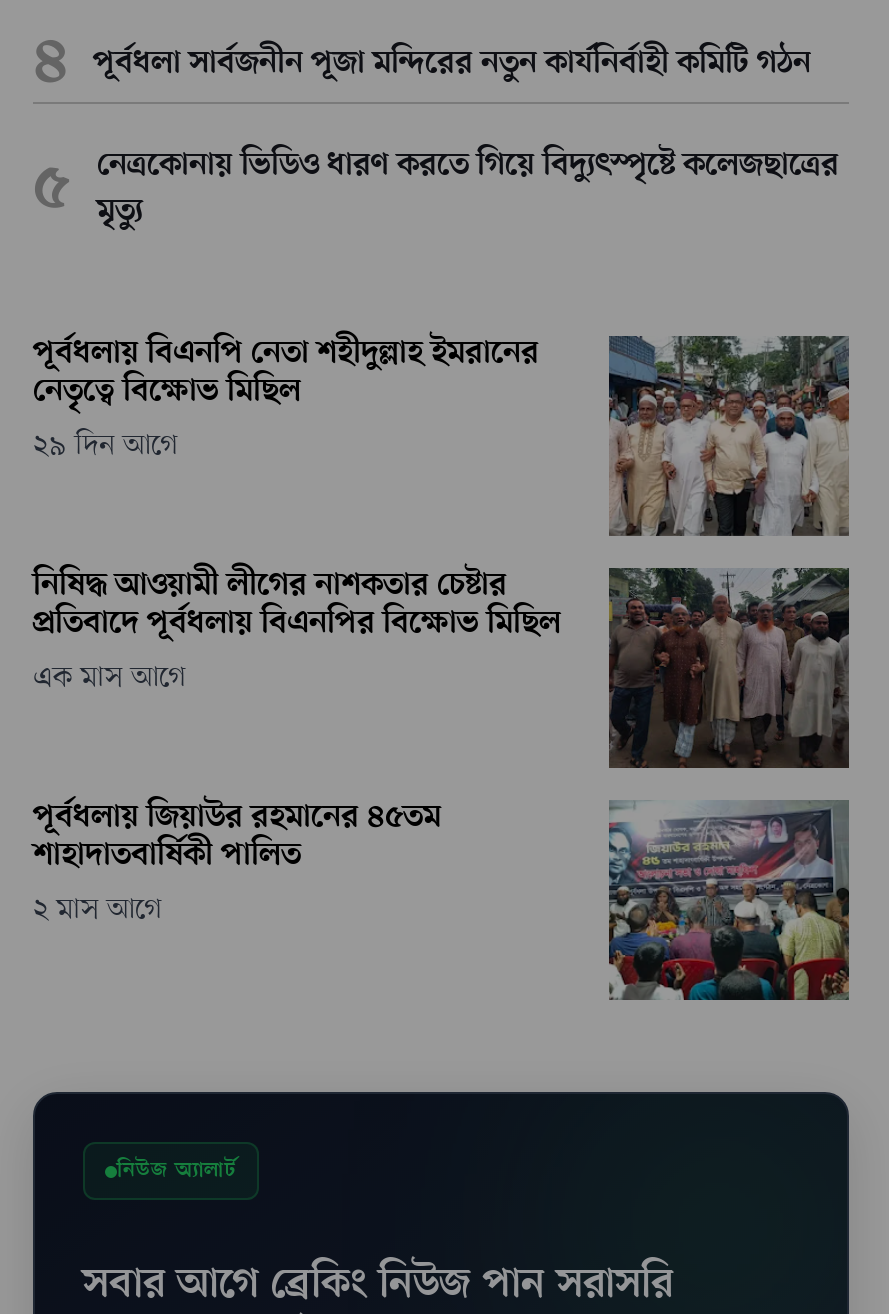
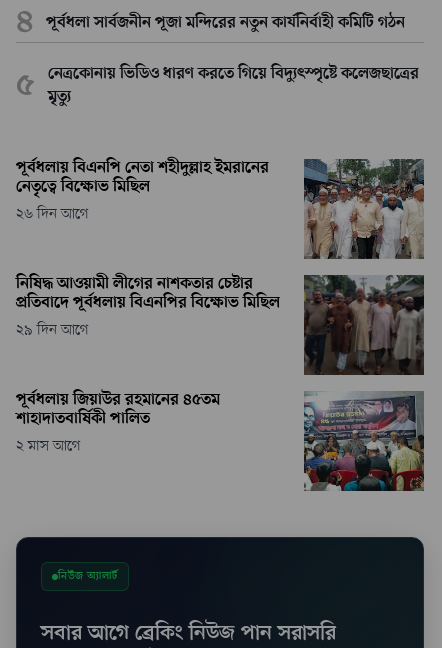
[33,426,179,466] ২৯ দিন আগে -> [16,204,89,224] ২৬ দিন আগে
[33,658,187,698] এক মাস আগে -> [16,320,89,340] ২৯ দিন আগে

